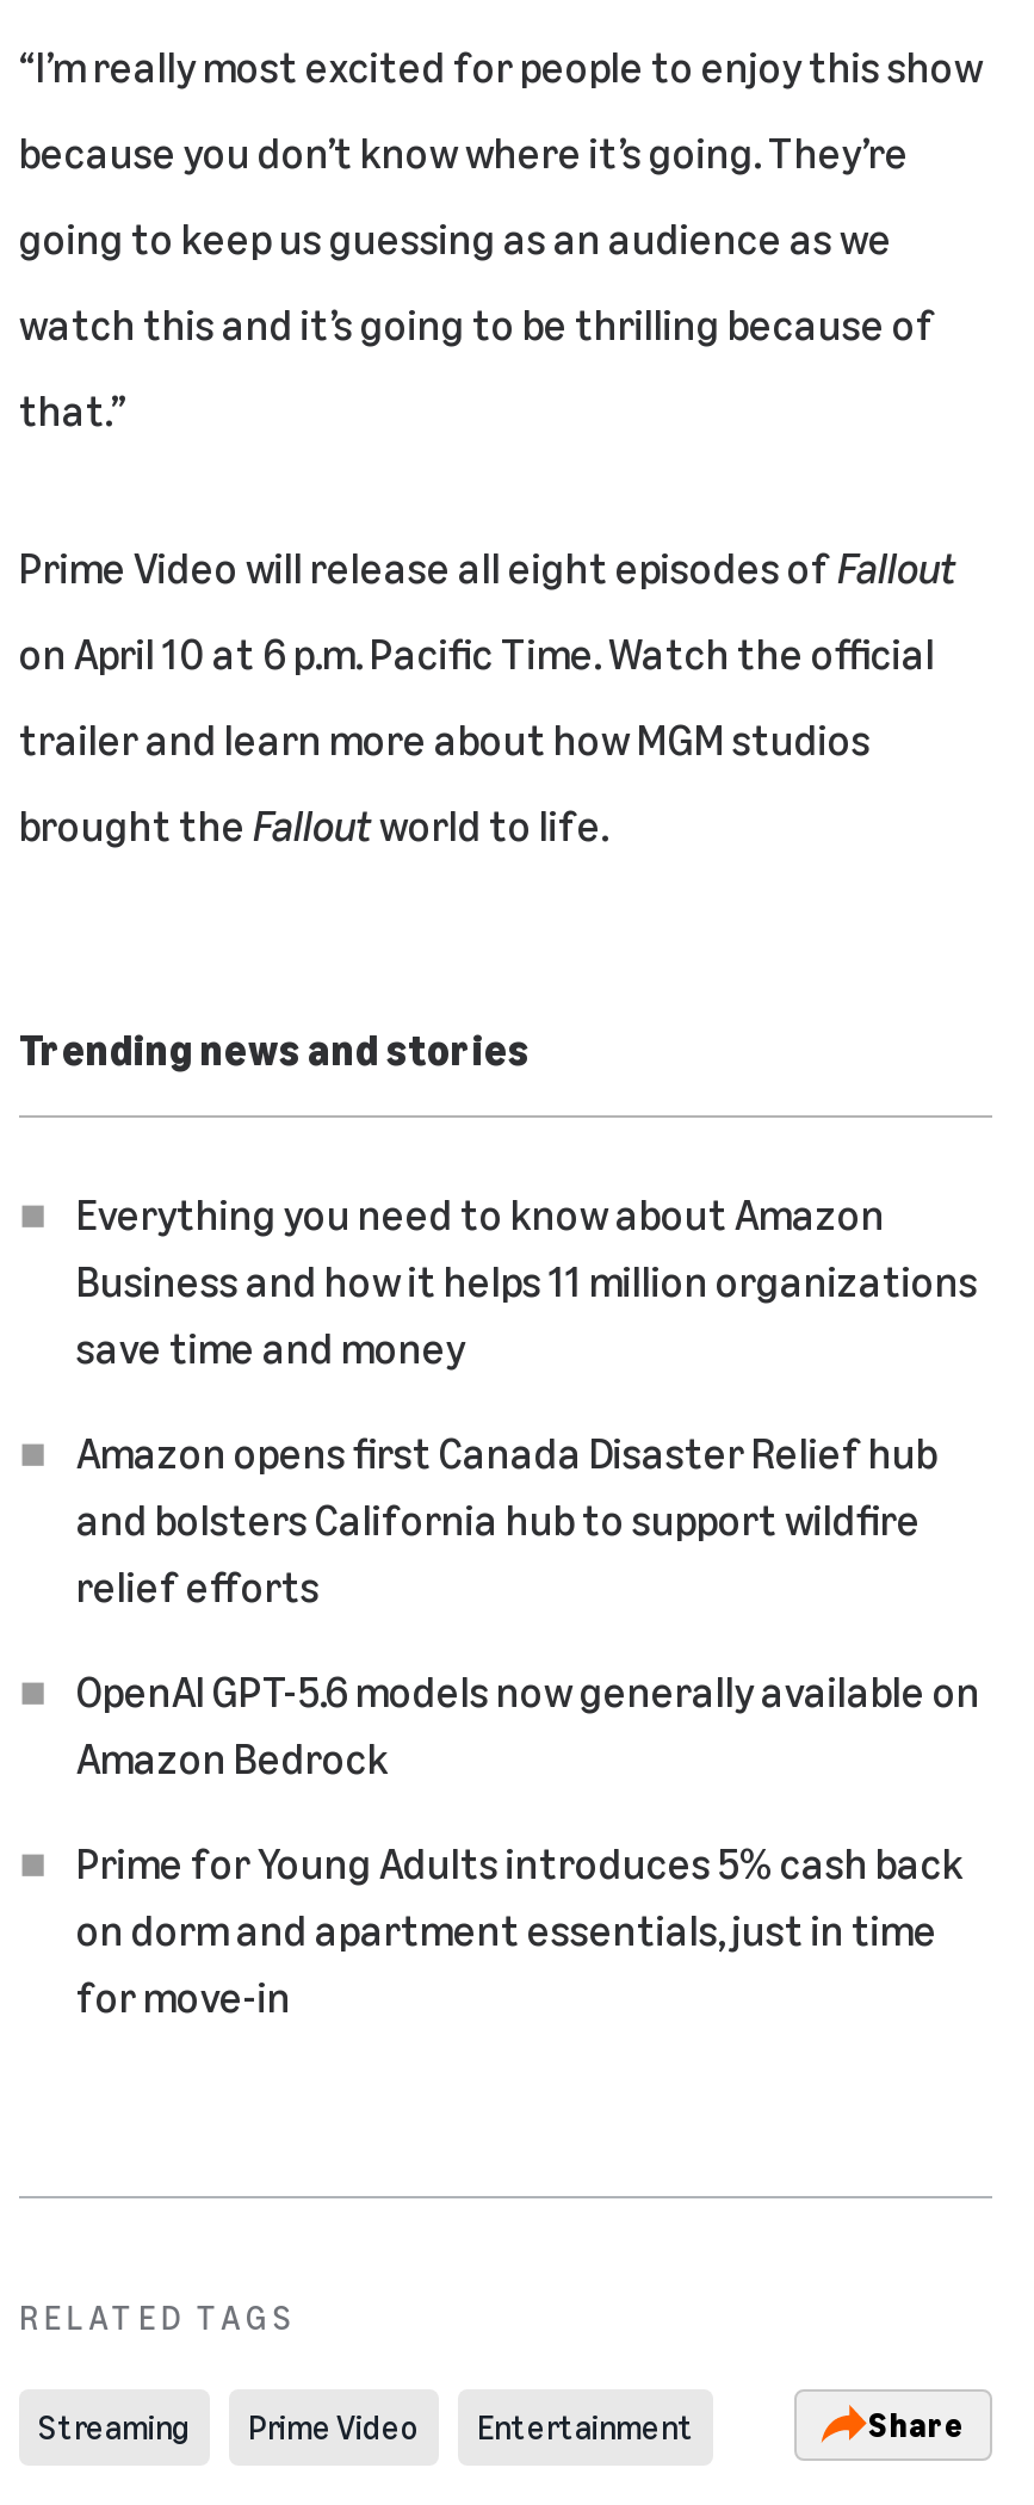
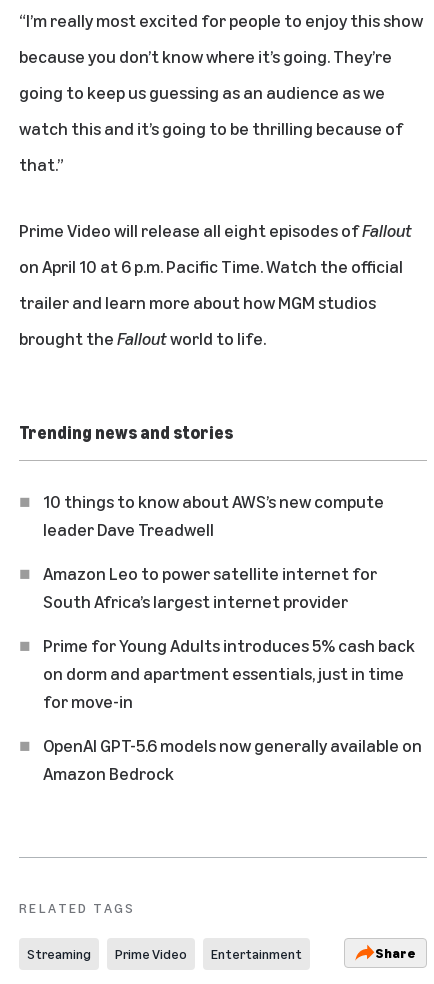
[76,1187,978,1612] Everything you need to know about Amazon | Business and how it helps 11 million organizations | save time and money | Amazon opens first Canada Disaster Relief hub | and bolsters California hub to support wildfire | relief efforts -> [43,490,384,612] 10 things to know about AWS’s new compute | leader Dave Treadwell | Amazon Leo to power satellite internet for | South Africa’s largest internet provider
moved [76,1664,980,1783] -> [43,734,422,784]: OpenAI GPT-5.6 models now generally available on | Amazon Bedrock
moved [76,1836,964,2022] -> [43,634,415,712]: Prime for Young Adults introduces 5% cash back | on dorm and apartment essentials, just in time | for move-in

